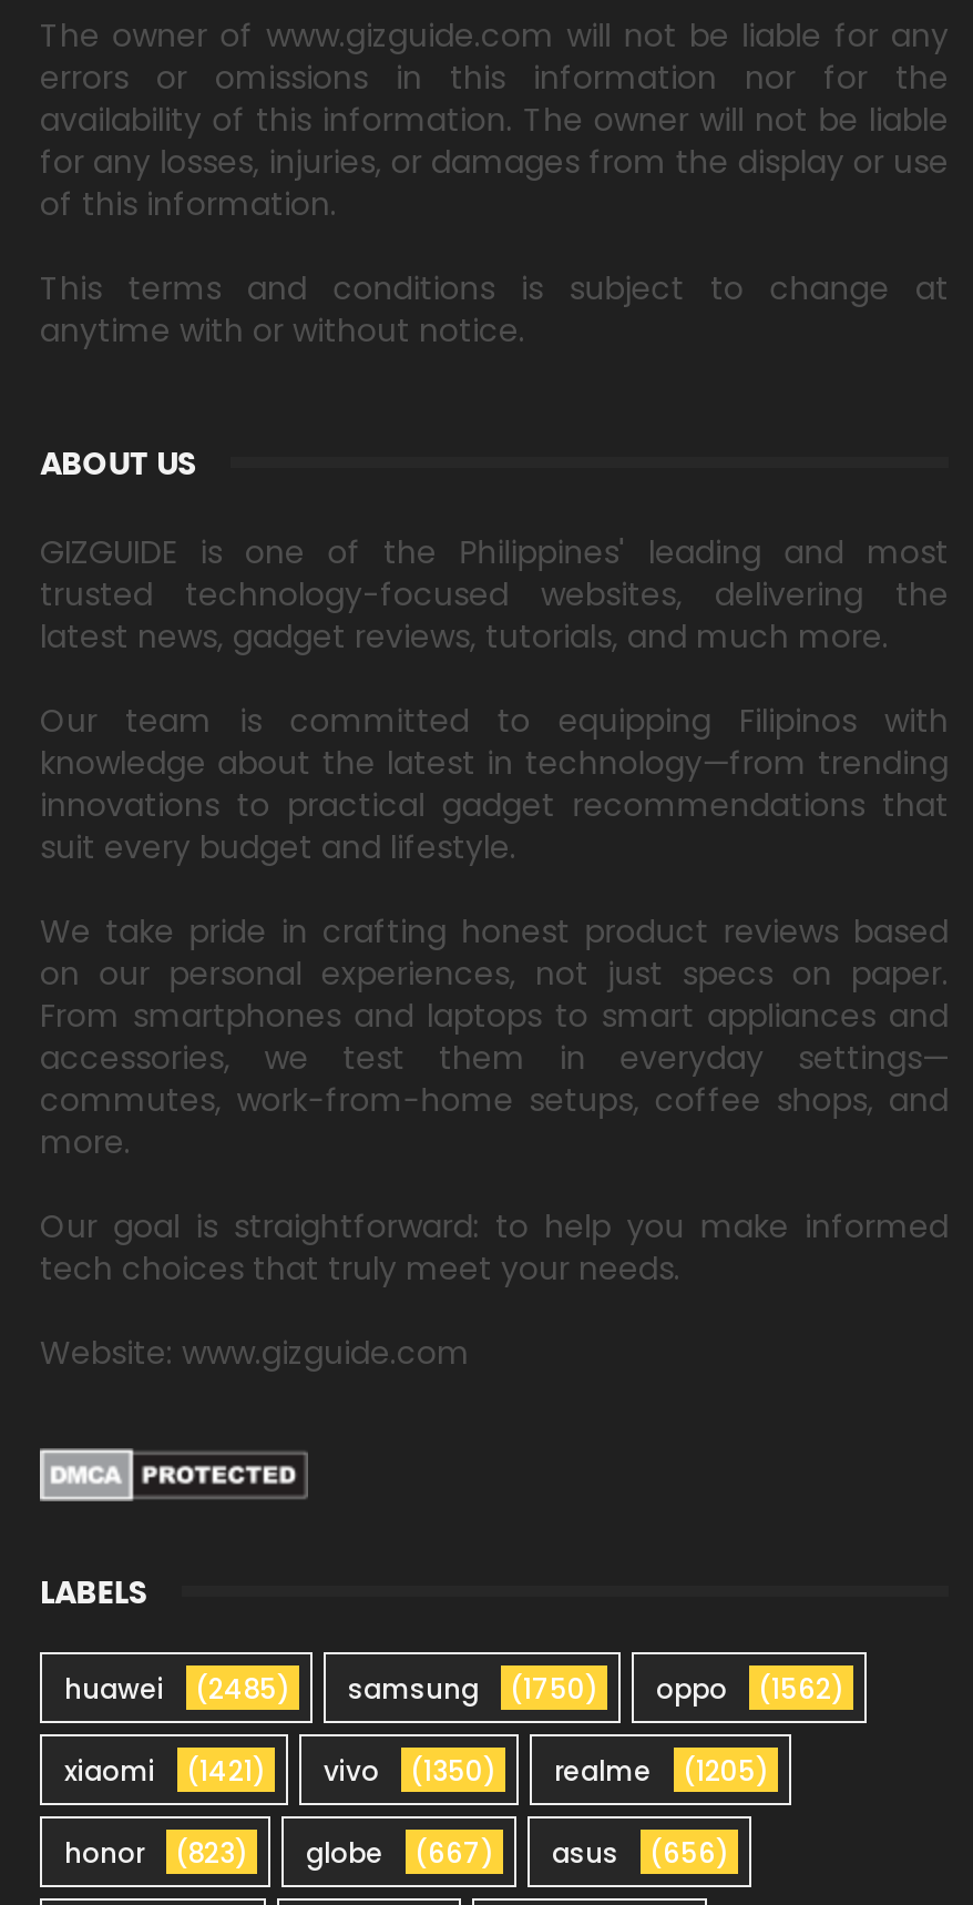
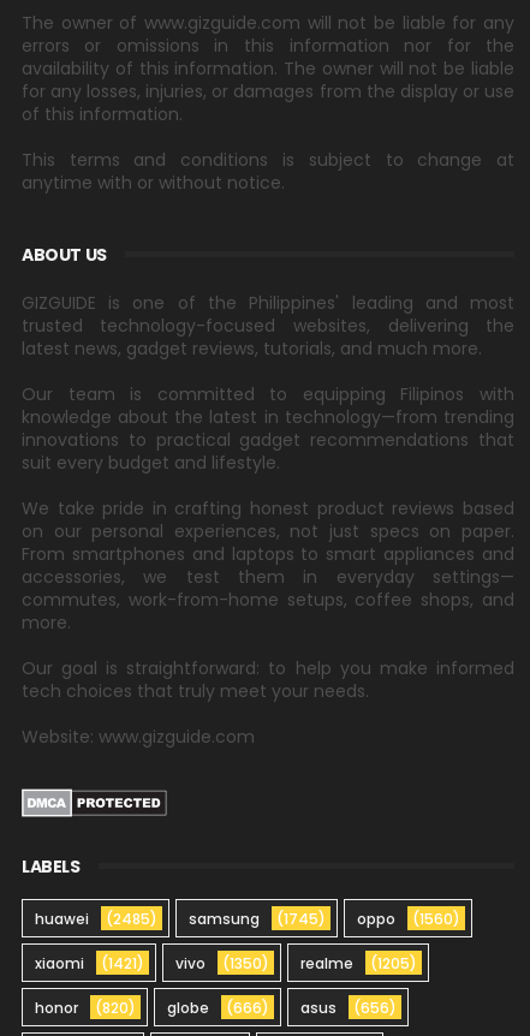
[510,1669,598,1707] (1750) -> [276,908,326,929] (1745)
[758,1669,844,1707] (1562) -> [412,908,460,929] (1560)
[175,1833,248,1871] (823) -> [95,997,136,1018] (820)
[414,1833,494,1871] (667) -> [226,997,269,1018] (666)

